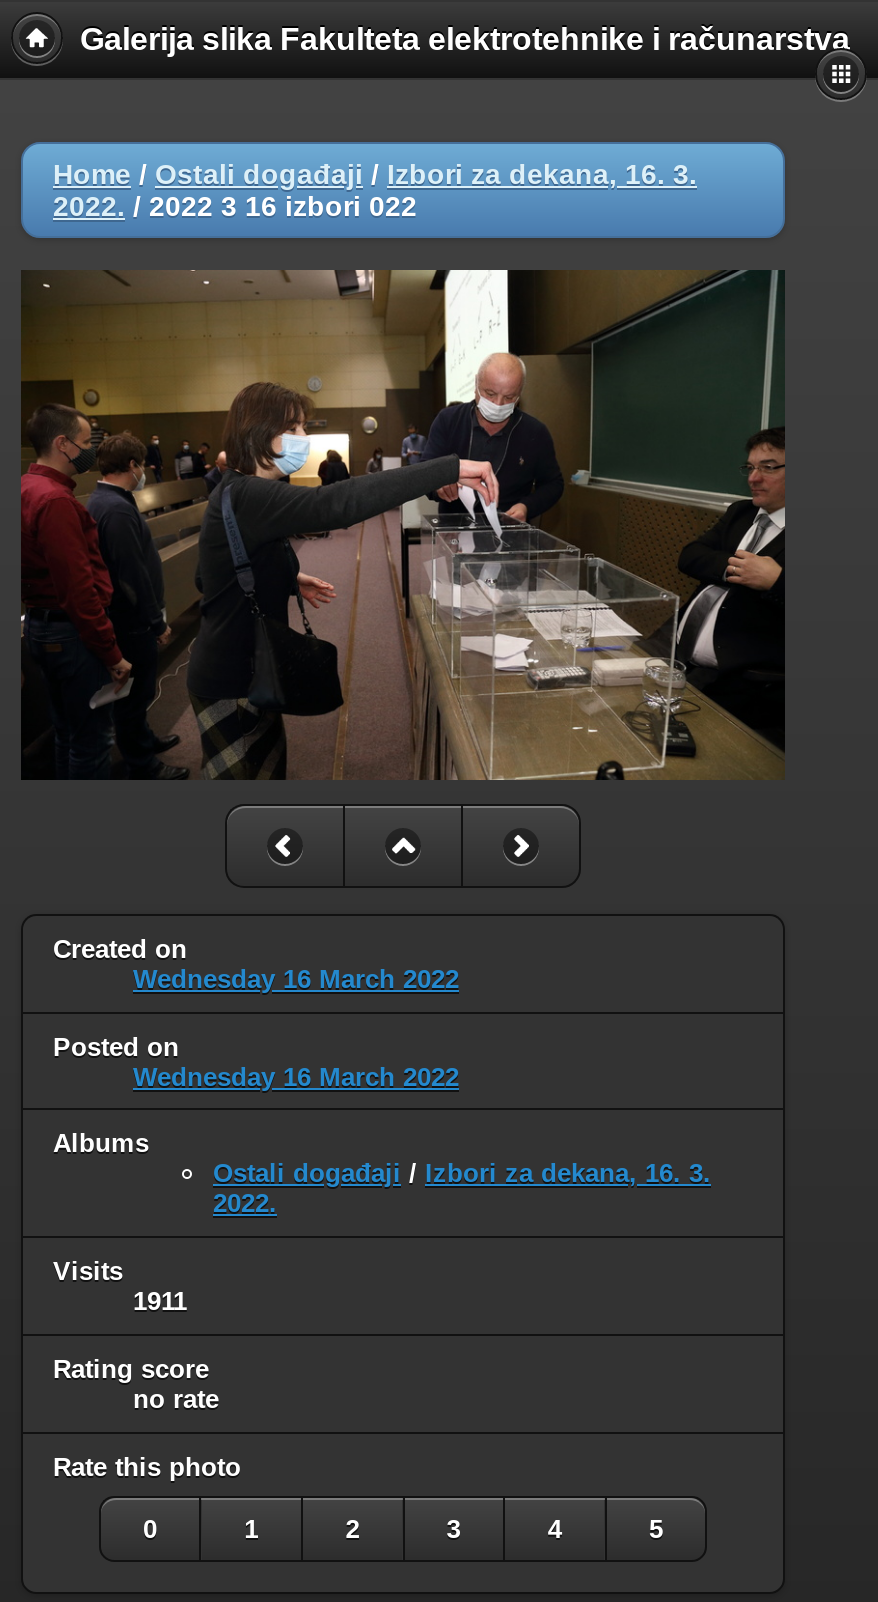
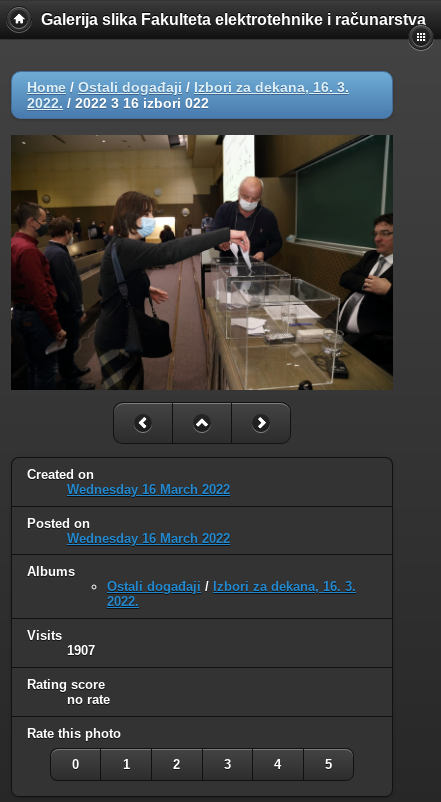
[133,1287,187,1317] 1911 -> [67,643,95,658] 1907

